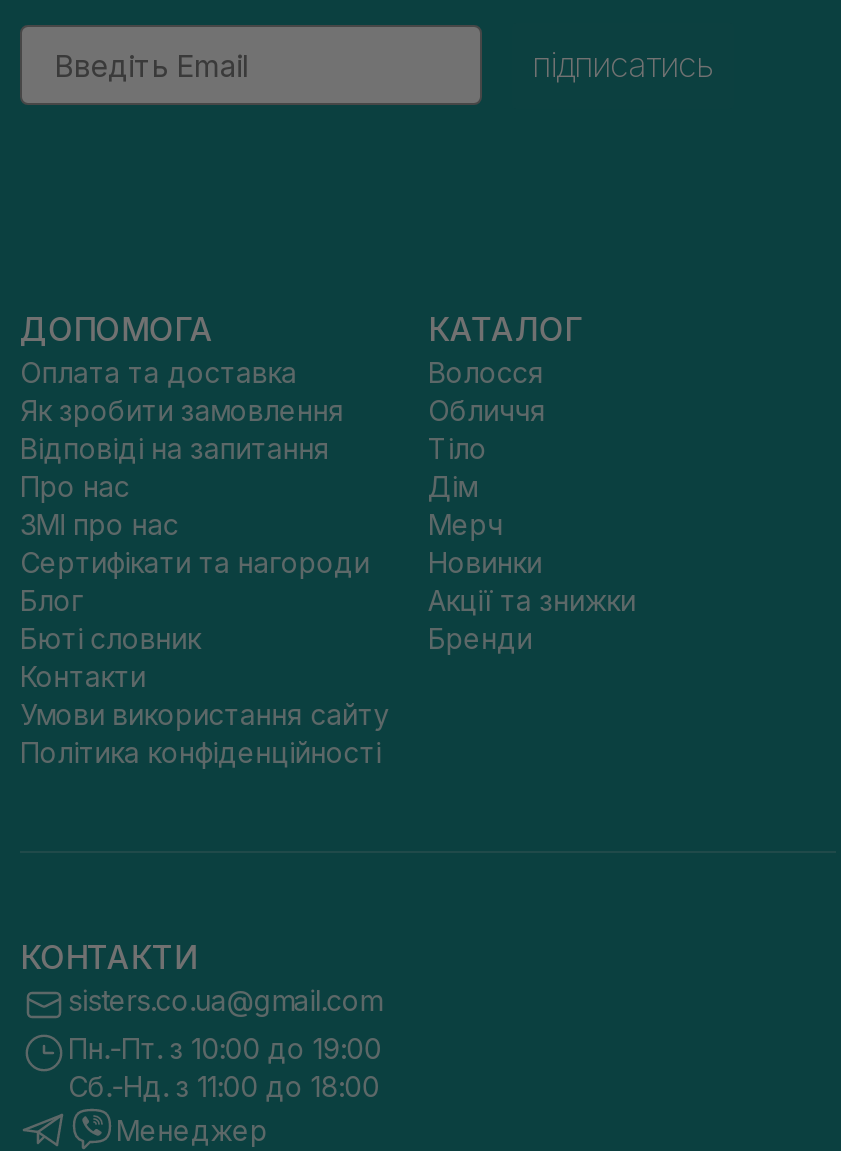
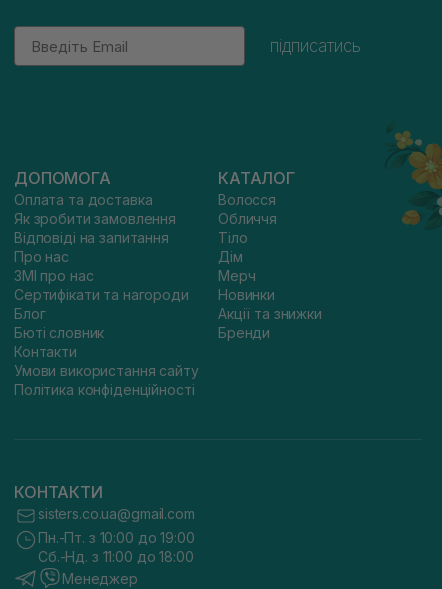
none -> [387,127,439,229] [image]

